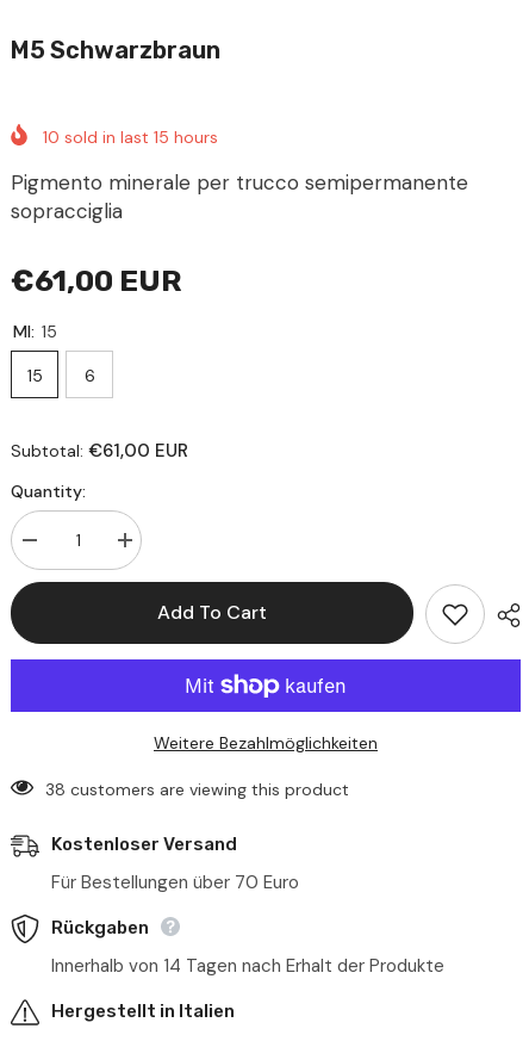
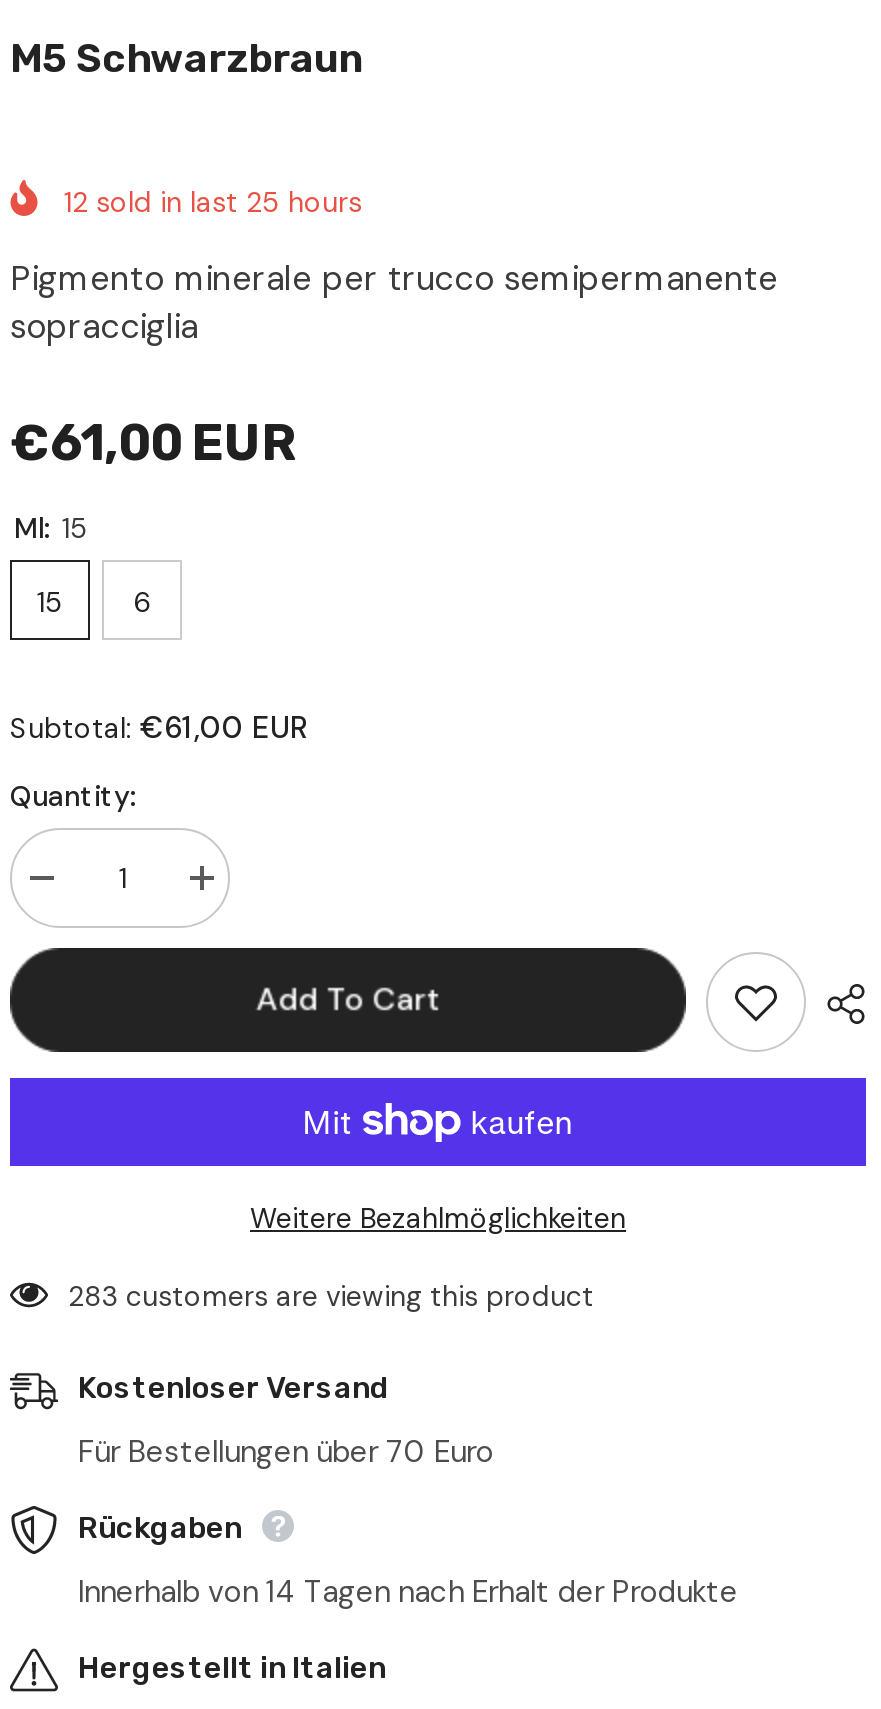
[43,126,218,148] 10 sold in last 15 hours -> [64,185,362,221] 12 sold in last 25 hours
[45,778,349,800] 38 customers are viewing this product -> [68,1278,594,1314] 283 customers are viewing this product

